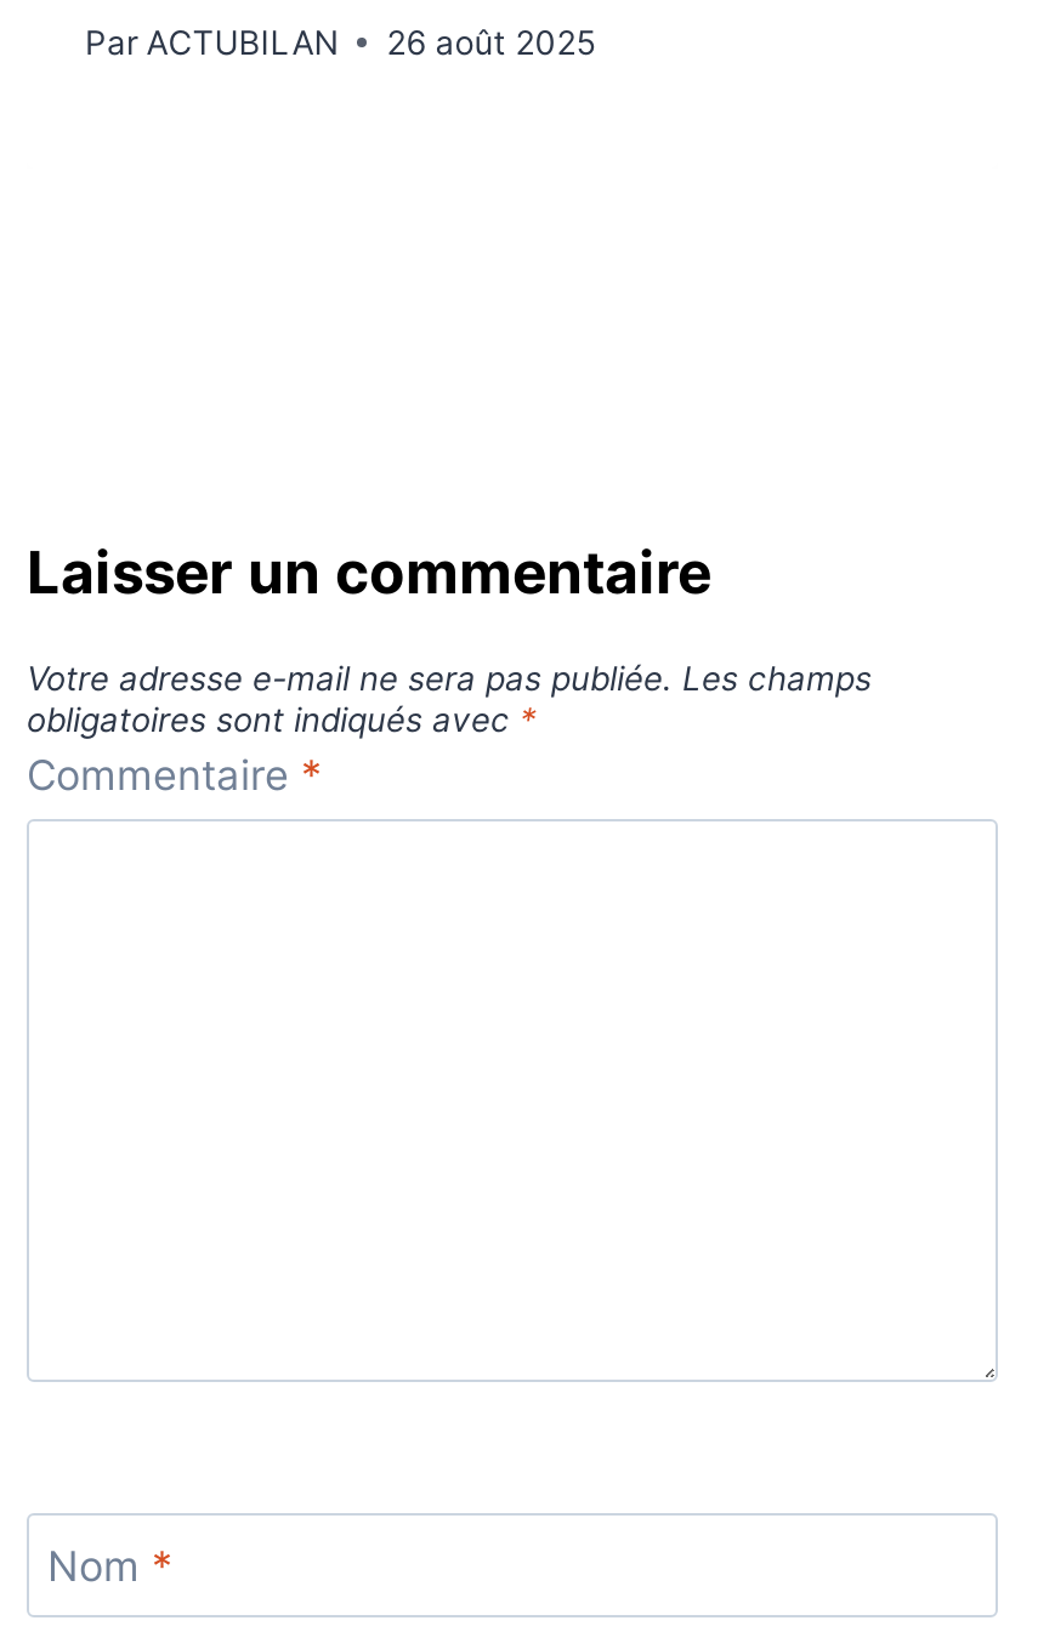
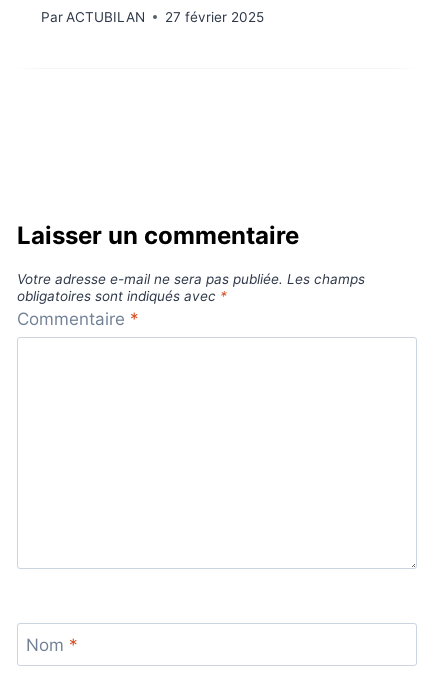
[85,22,595,61] Par ACTUBILAN 26 août 2025 -> [41,9,264,25] Par ACTUBILAN 27 février 2025

